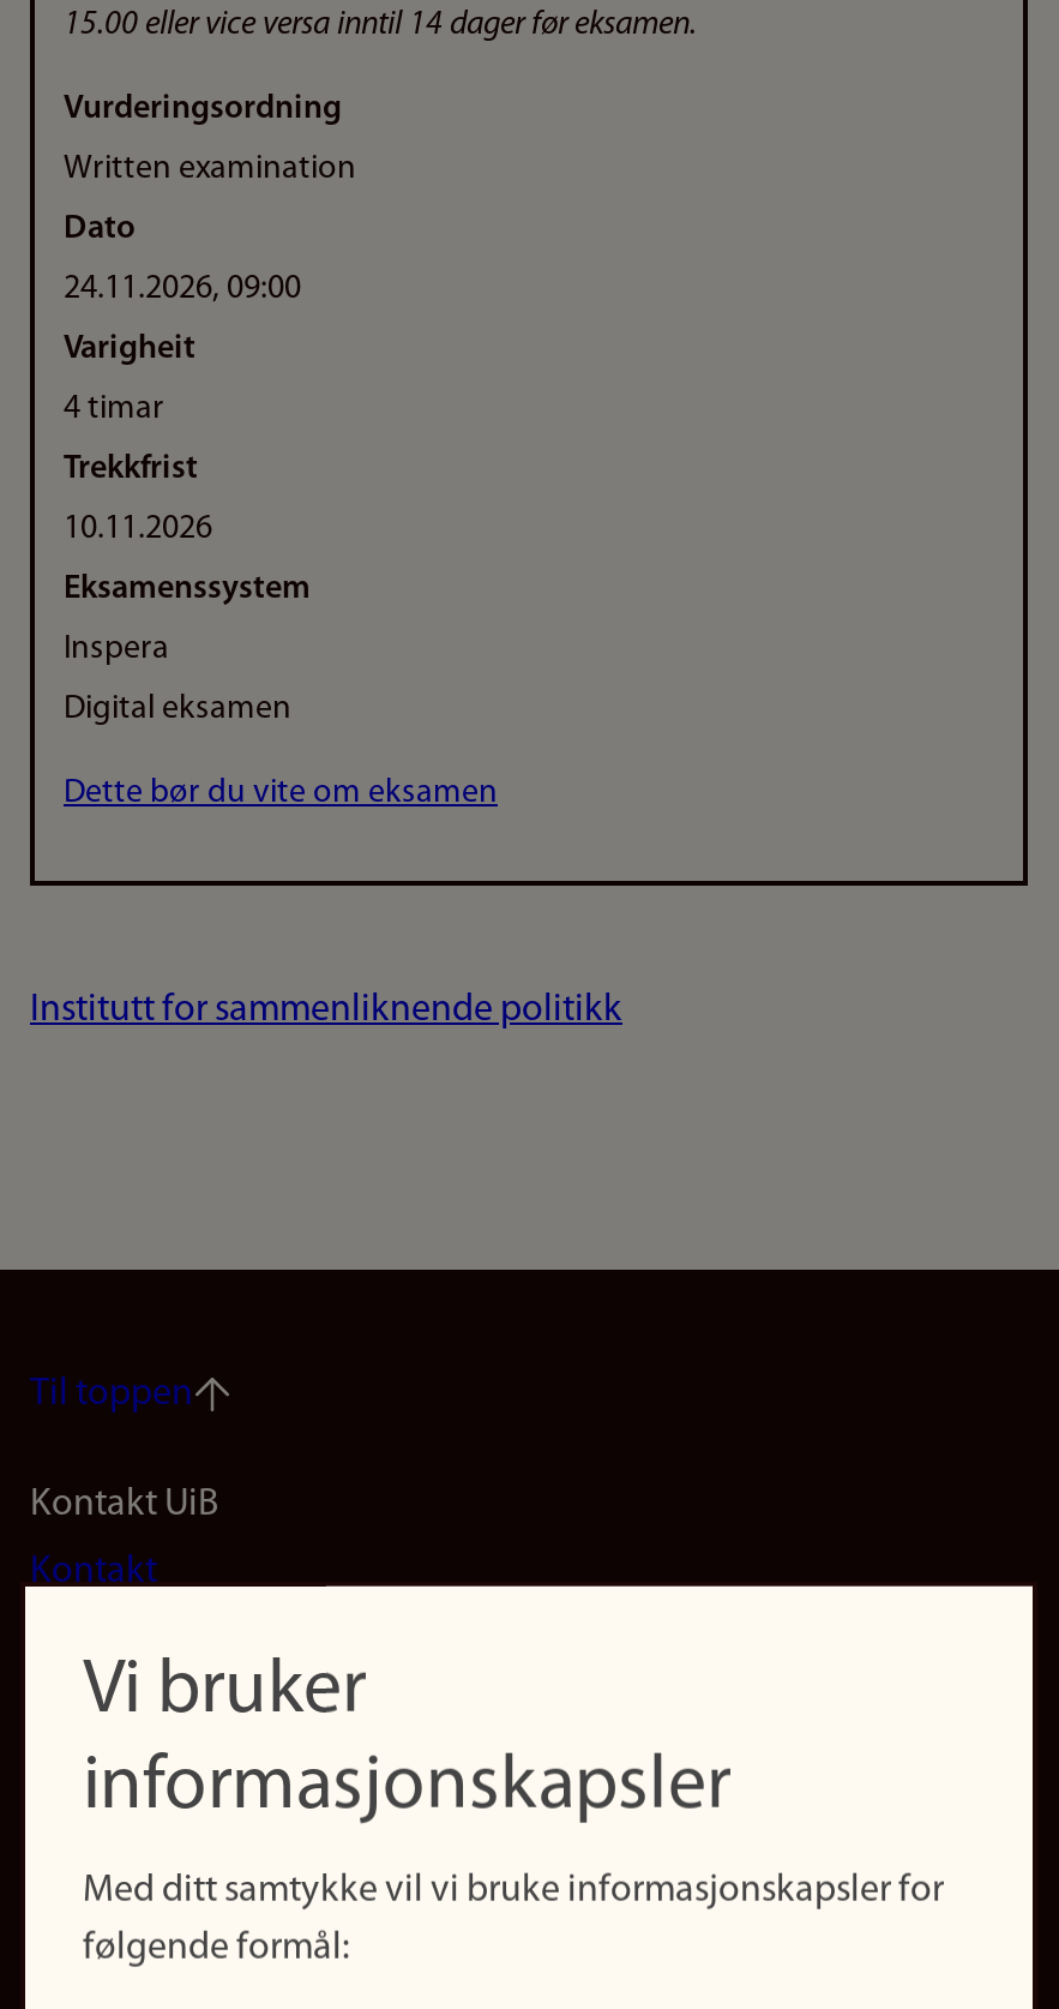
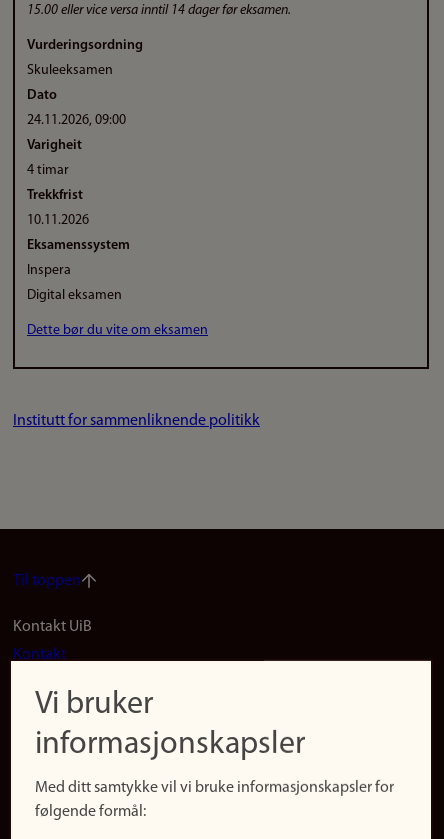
[64,151,356,187] Written examination -> [27,63,113,78] Skuleeksamen

